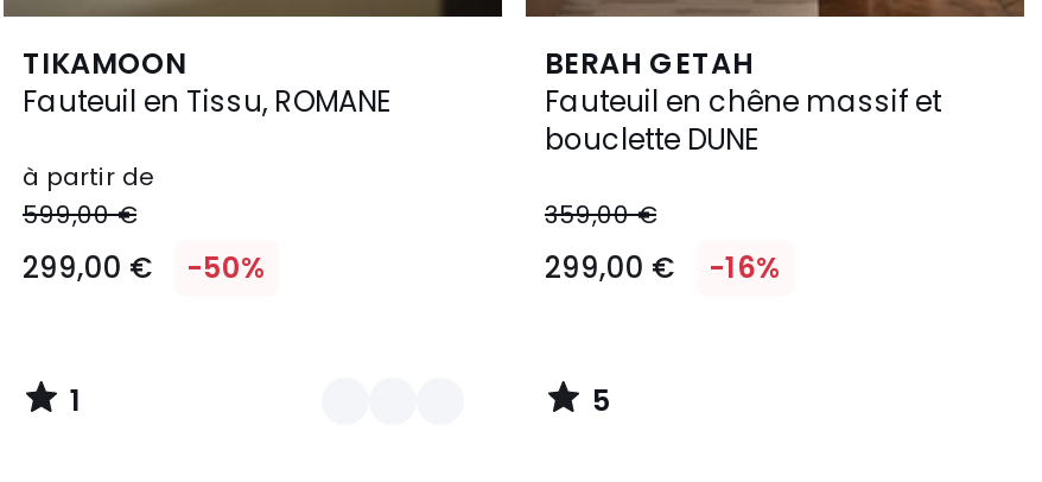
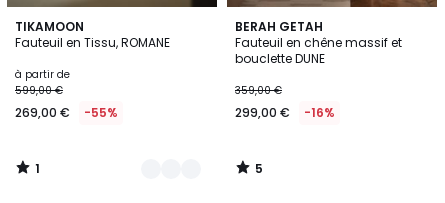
[23,247,153,287] 299,00 € -> [15,104,70,121] 269,00 €
[186,247,267,287] -50% -> [84,104,118,121] -55%

